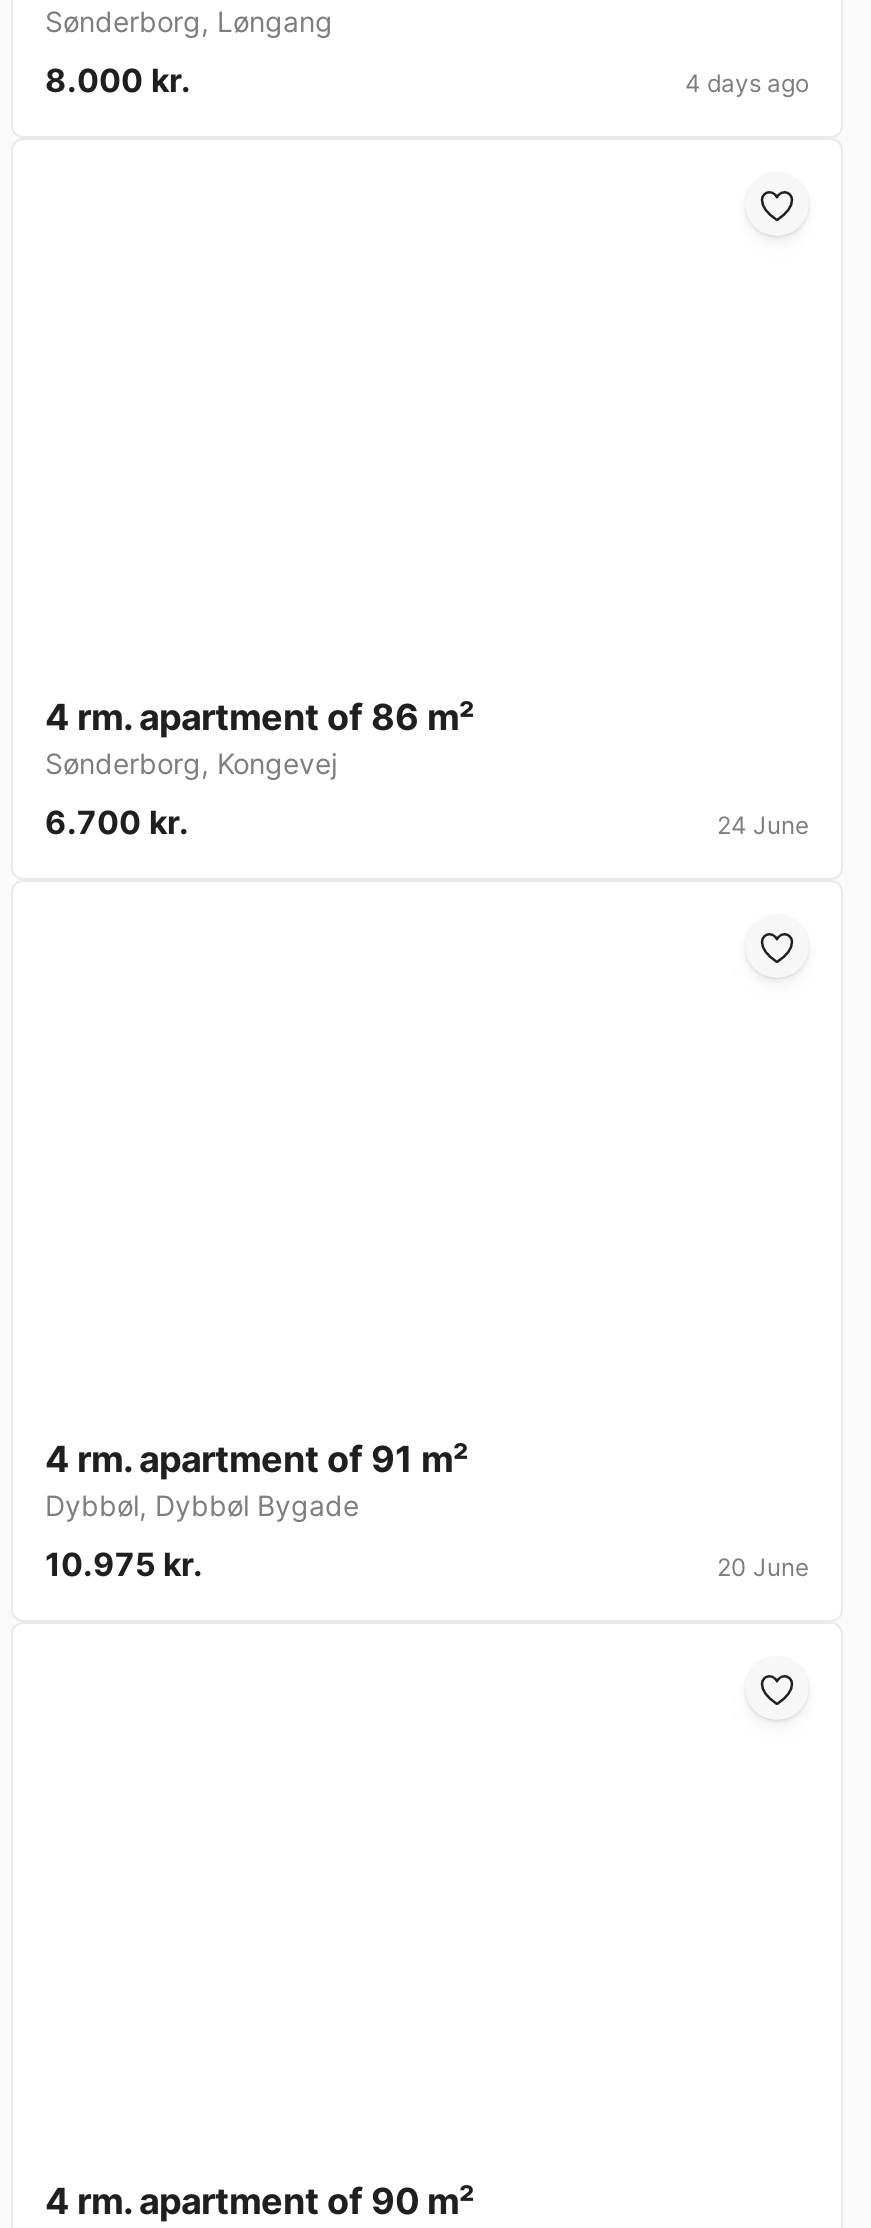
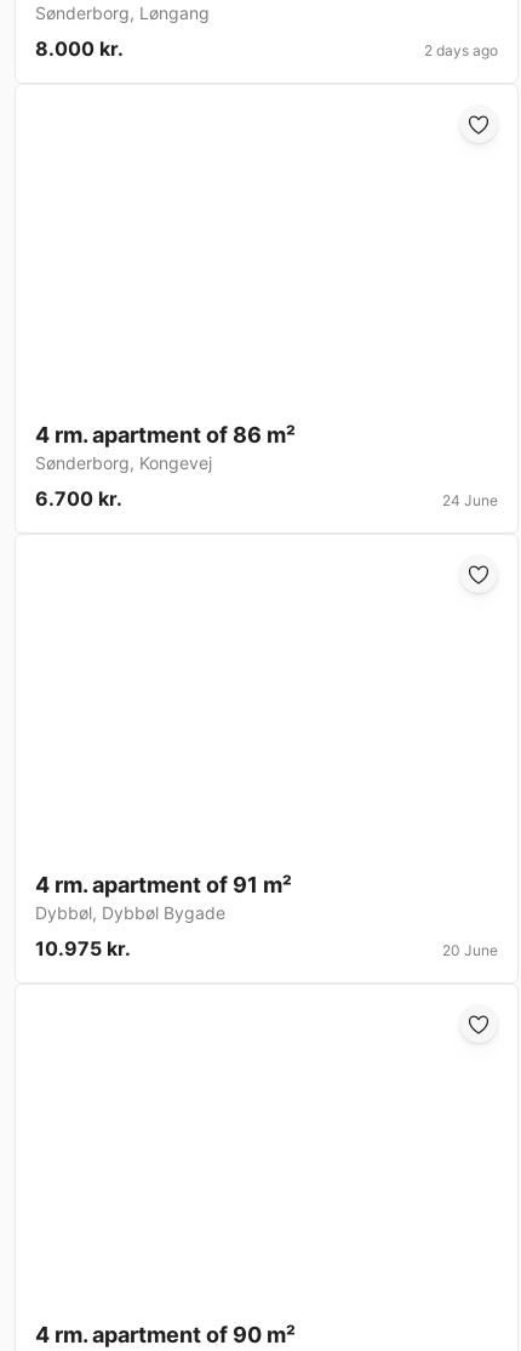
[685,69,809,99] 4 days ago -> [424,42,498,60] 2 days ago

